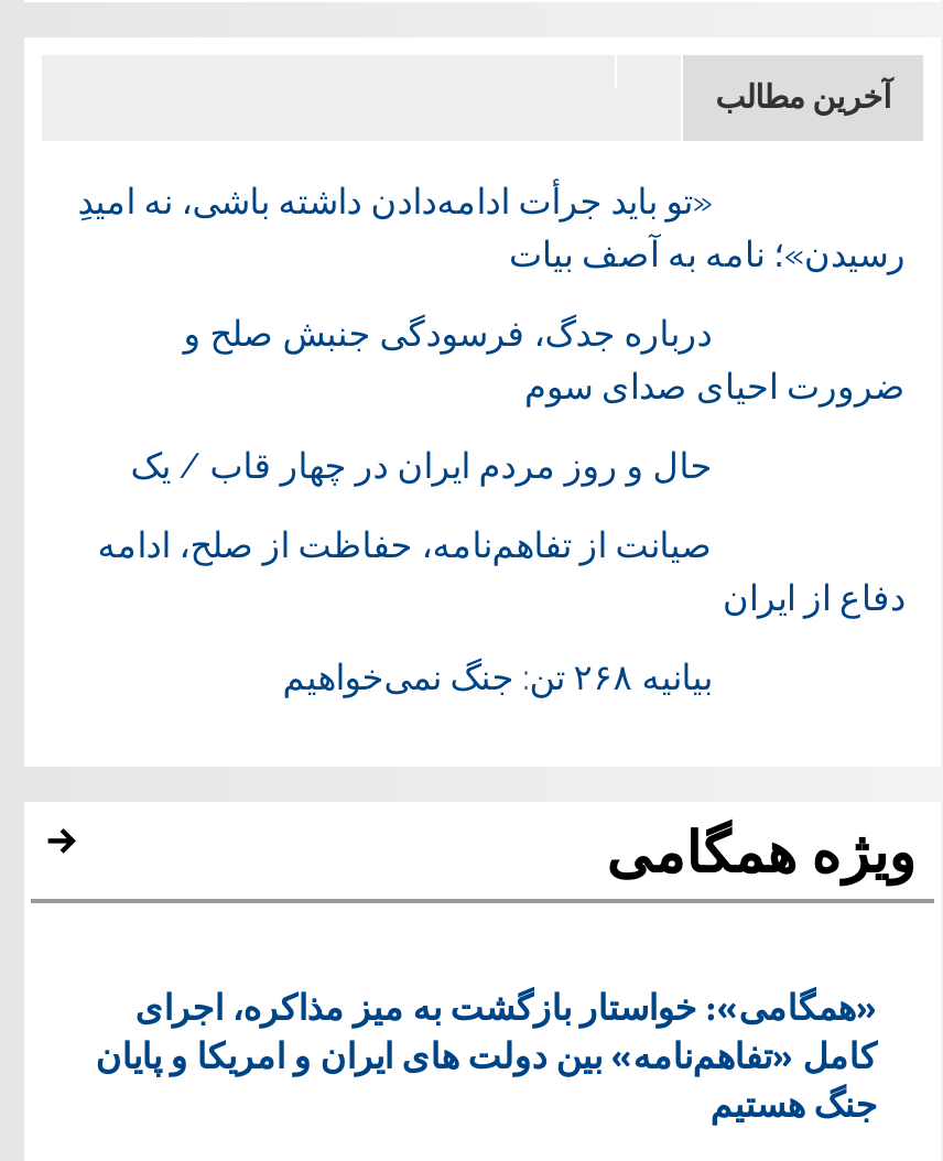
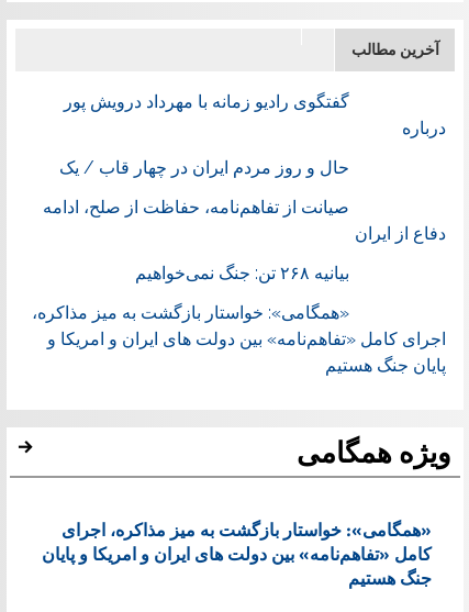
[78,180,906,407] «تو باید جرأت ادامه‌دادن داشته باشی، نه امیدِ | رسیدن»؛ نامه به آصف بیات | درباره جدگ، فرسودگی جنبش صلح و | ضرورت احیای صدای سوم -> [64,91,446,138] گفتگوی رادیو زمانه با مهرداد درویش پور | درباره
moved [97,445,906,619] -> [43,157,446,244]: حال و روز مردم ایران در چهار قاب / یک | صیانت از تفاهم‌نامه، حفاظت از صلح، ادامه | دفاع از ایران
none -> [32,302,446,376] «همگامی»: خواستار بازگشت به میز مذاکره، | اجرای کامل «تفاهم‌نامه» بین دولت های ایران و امریکا و | پایان جنگ هستیم

